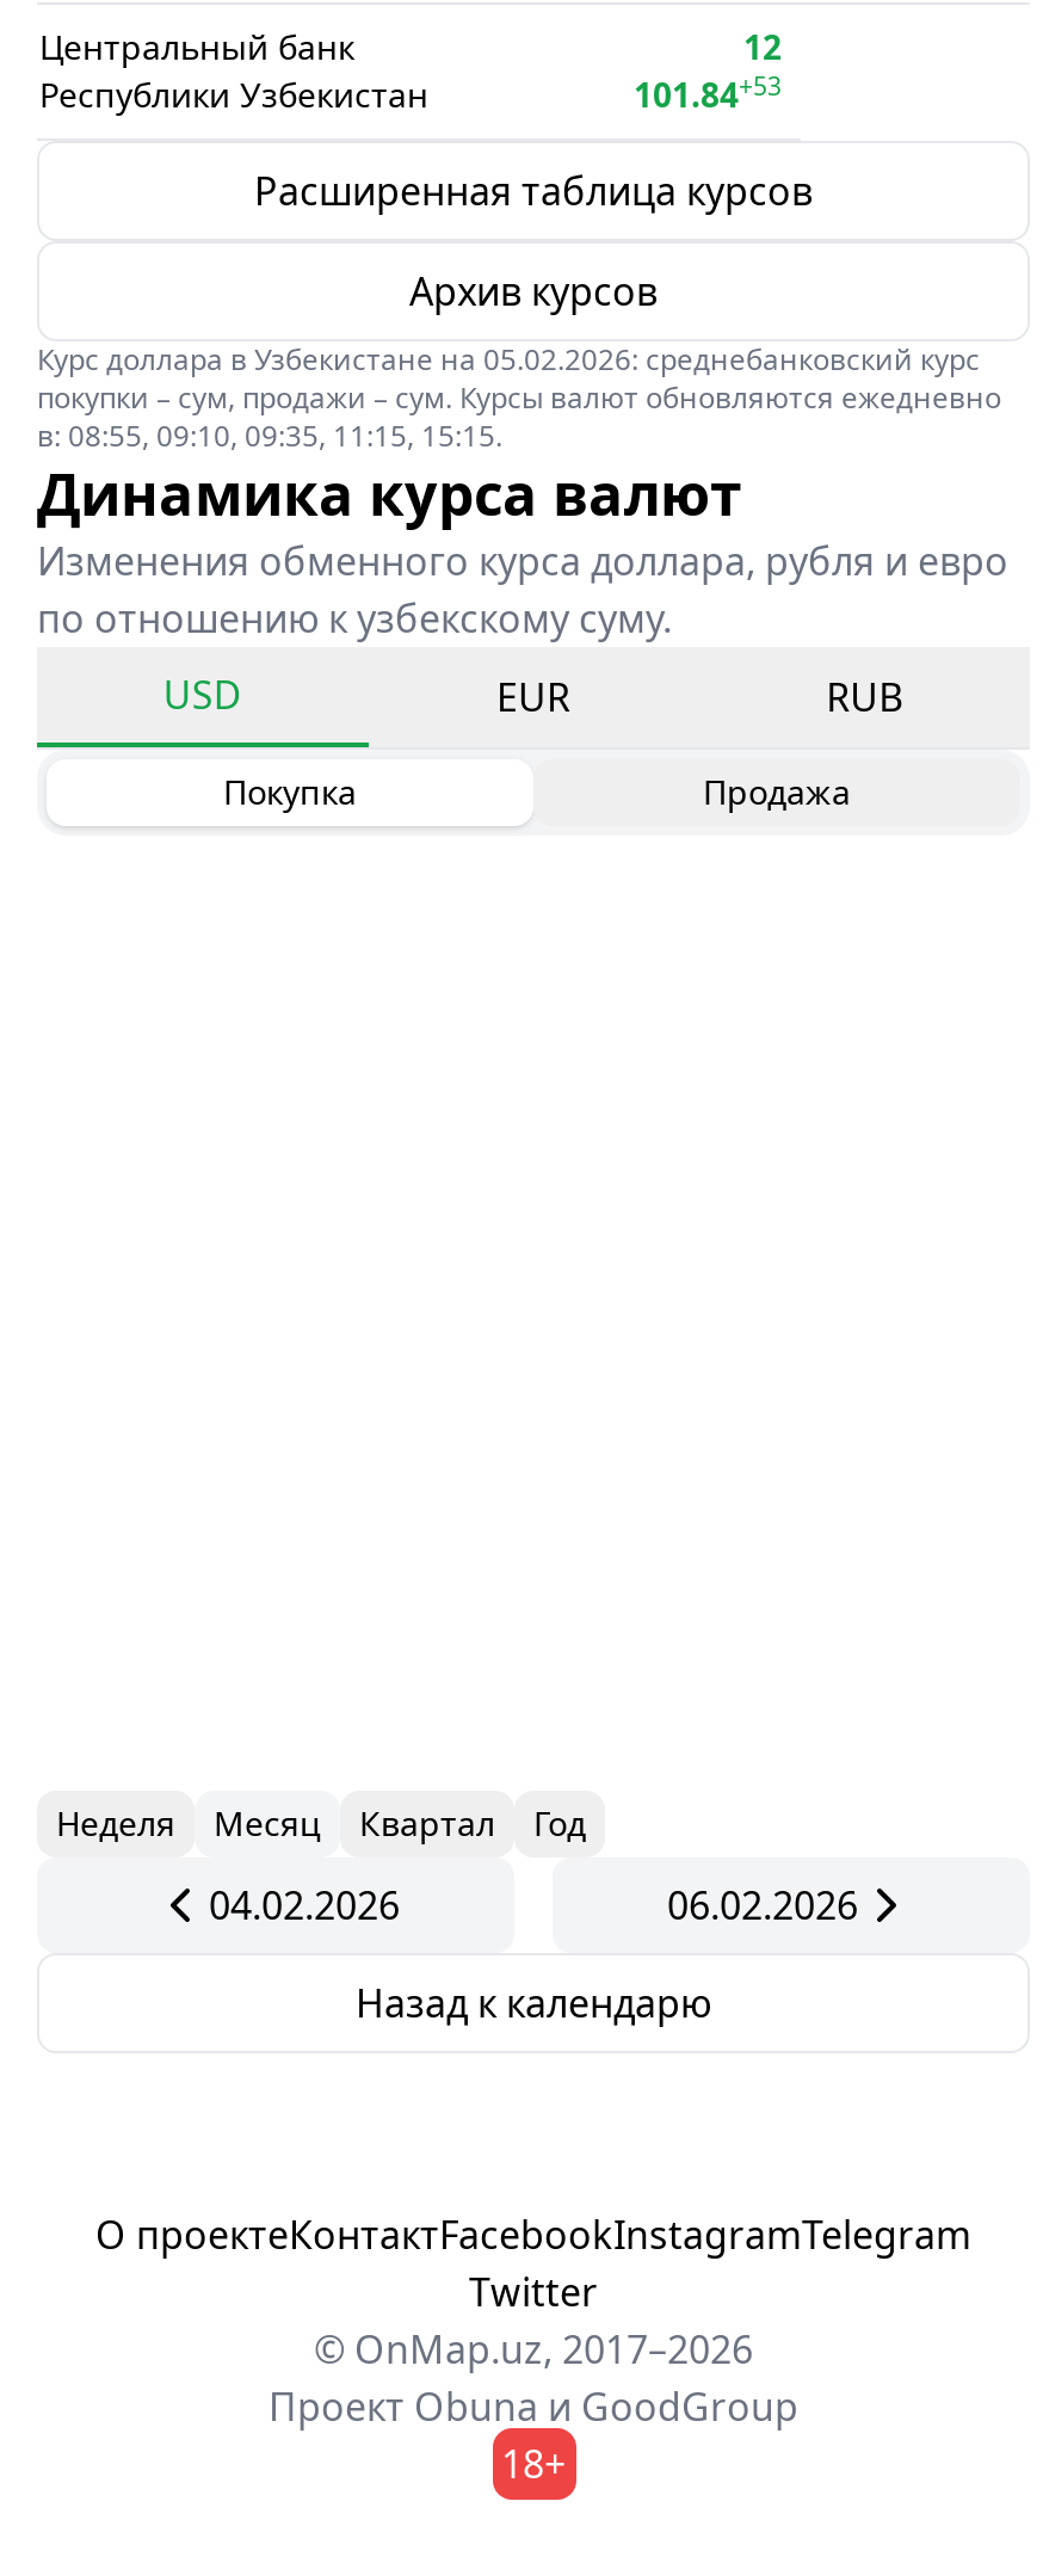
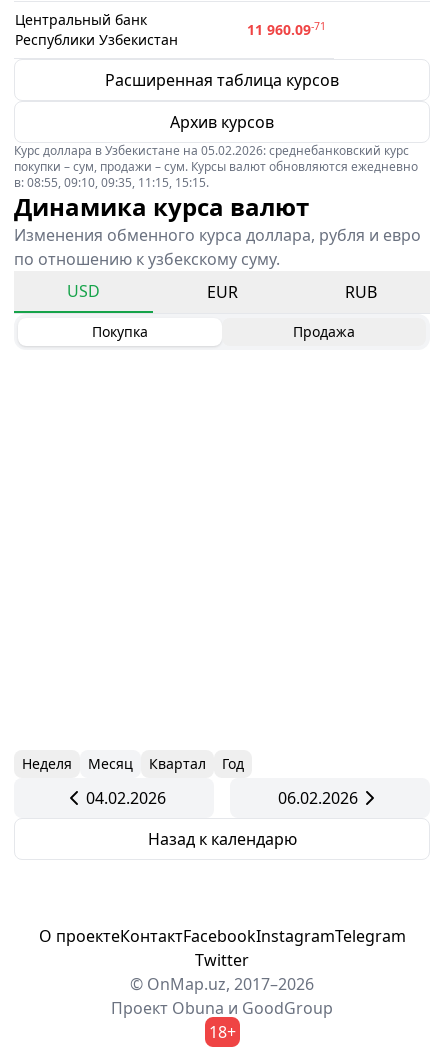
[634,24,782,117] 12 | 101.84+53 -> [247,19,326,39] 11 960.09-71

